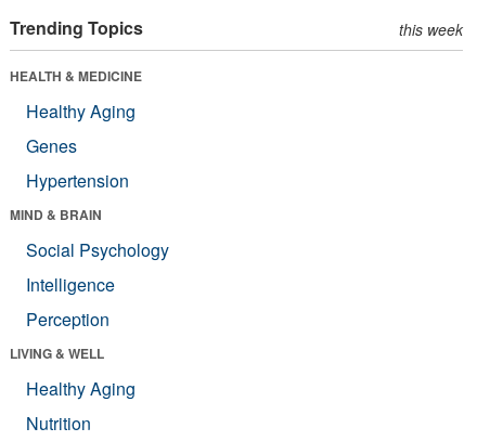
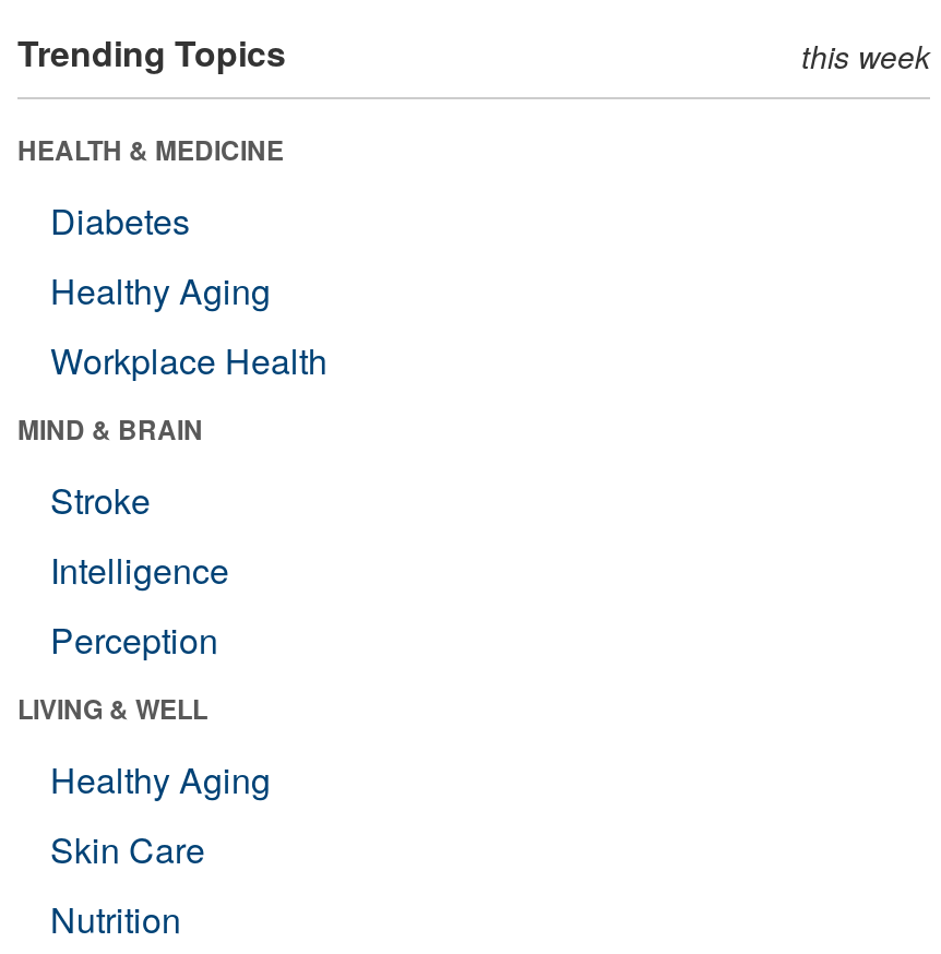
none -> [50,195,190,245] Diabetes
[26,133,129,193] Genes | Hypertension -> [50,335,327,385] Workplace Health
[26,237,169,262] Social Psychology -> [50,474,151,525] Stroke
none -> [50,824,205,874] Skin Care

